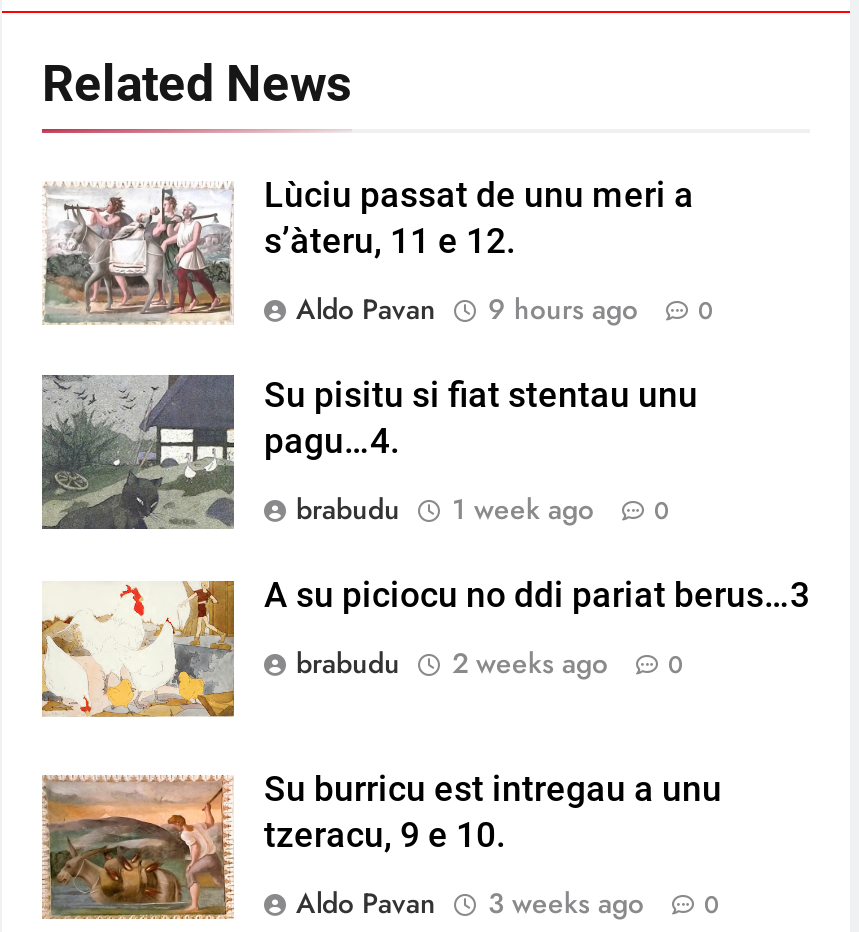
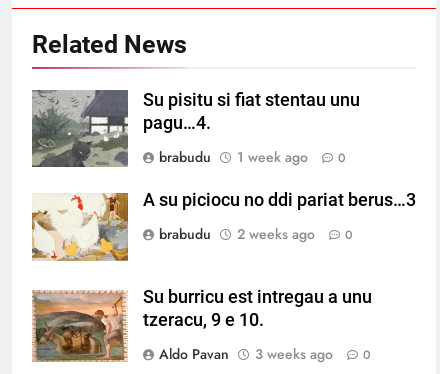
[42,175,714,329] [image] | Lùciu passat de unu meri a | s’àteru, 11 e 12. | Aldo Pavan | 9 hours ago | 0 -> none

